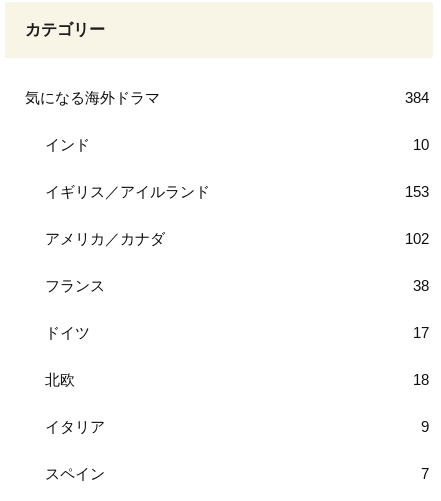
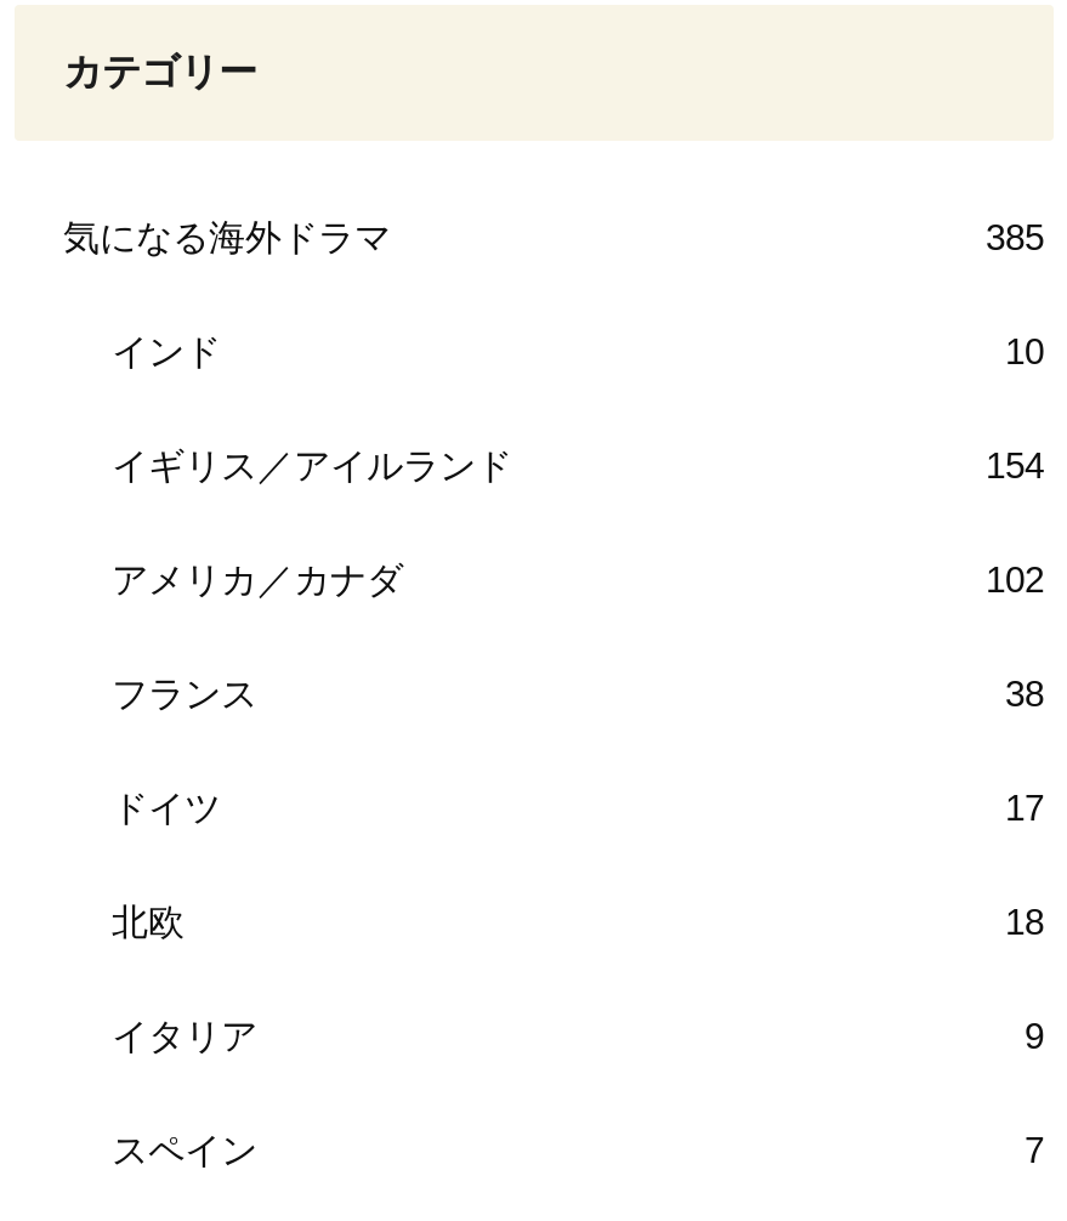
[405,89,429,106] 384 -> [986,216,1044,258] 385
[405,183,429,200] 153 -> [986,444,1044,486] 154

